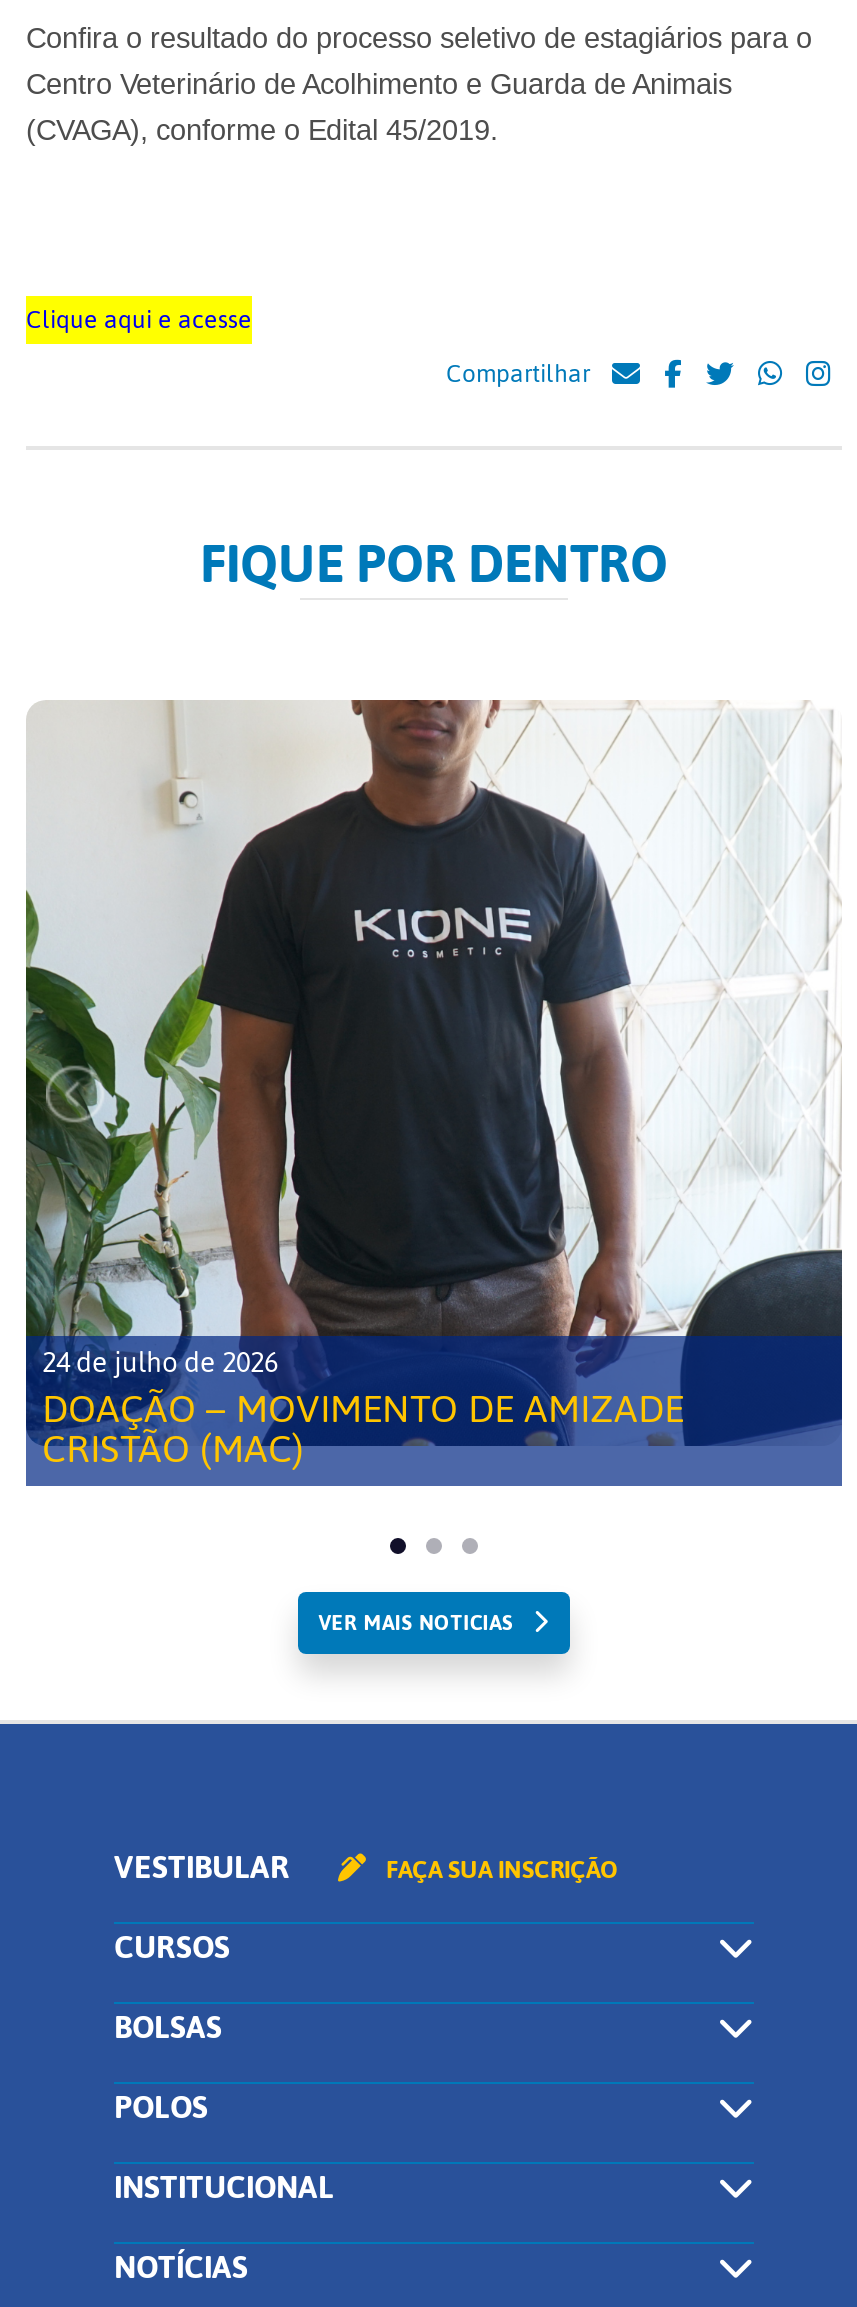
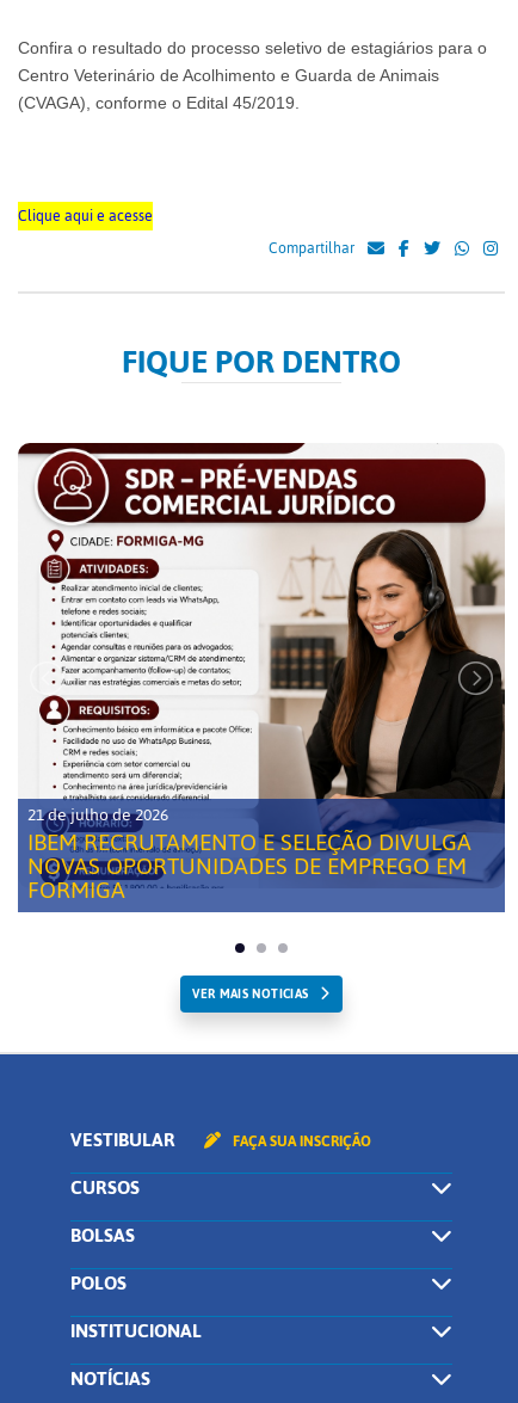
[24,698,842,1486] [image] | 24 de julho de 2026 | DOAÇÃO – MOVIMENTO DE AMIZADE | CRISTÃO (MAC) -> [18,442,506,912] [image] | 21 de julho de 2026 | IBEM RECRUTAMENTO E SELEÇÃO DIVULGA | NOVAS OPORTUNIDADES DE EMPREGO EM | FORMIGA

